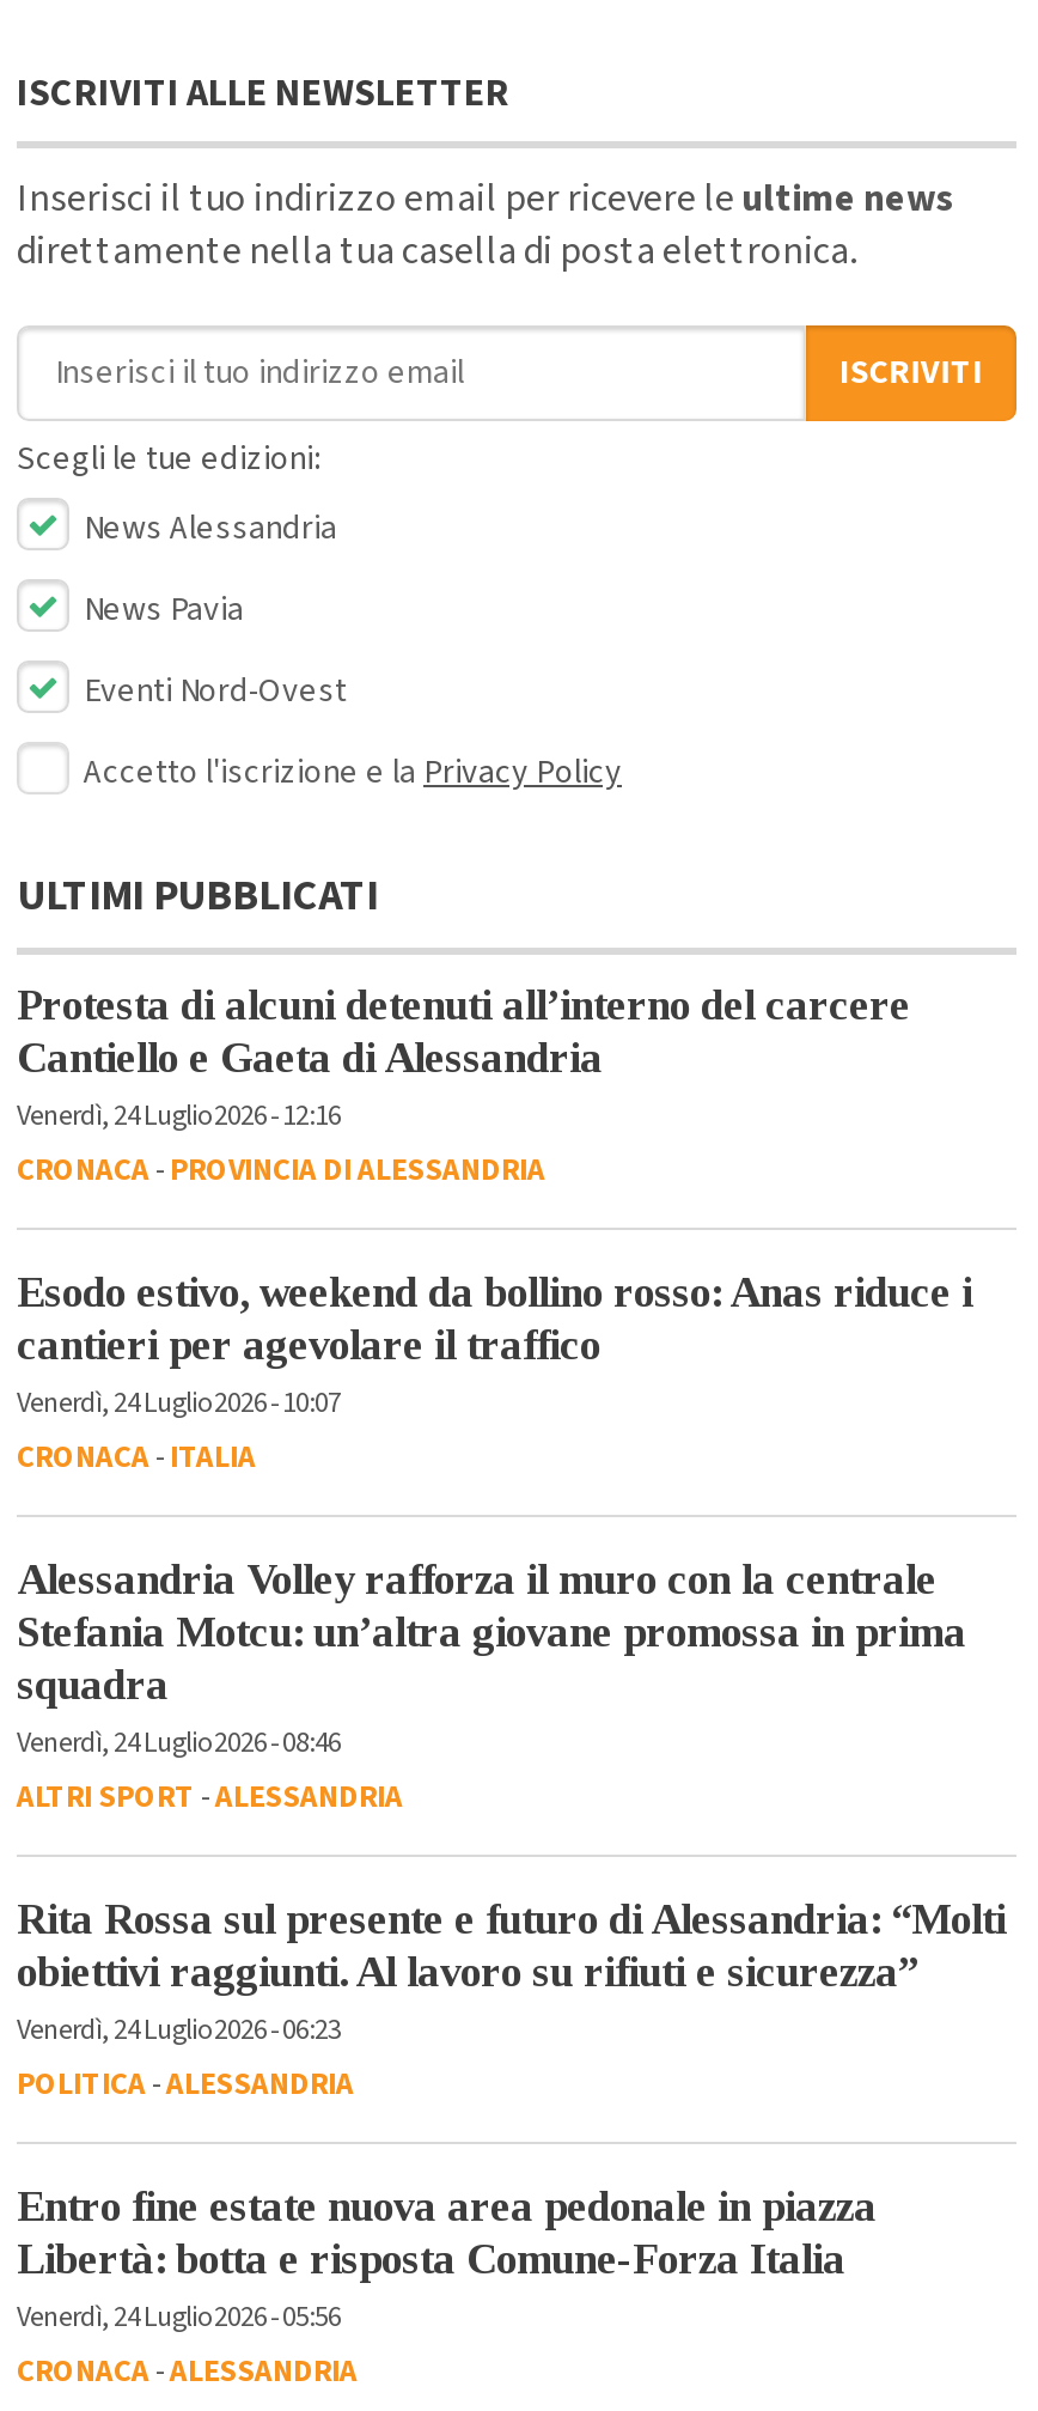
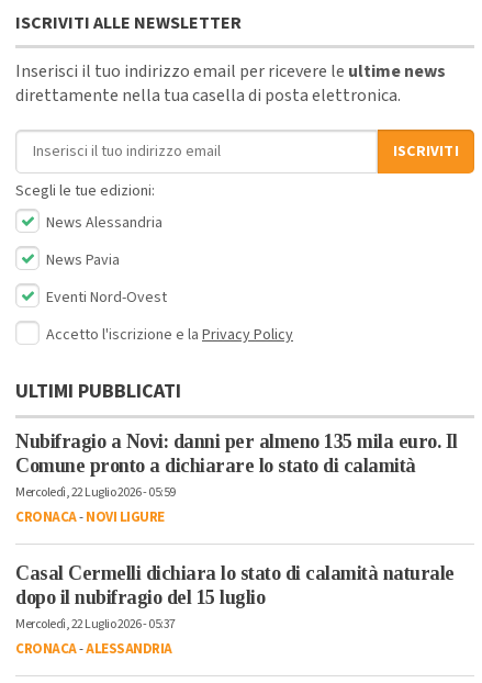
[17,981,1006,2338] Protesta di alcuni detenuti all’interno del carcere | Cantiello e Gaeta di Alessandria | Venerdì, 24 Luglio 2026 - 12:16 | CRONACA - PROVINCIA DI ALESSANDRIA | Esodo estivo, weekend da bollino rosso: Anas riduce i | cantieri per agevolare il traffico | Venerdì, 24 Luglio 2026 - 10:07 | CRONACA - ITALIA | Alessandria Volley rafforza il muro con la centrale | Stefania Motcu: un’altra giovane promossa in prima | squadra | Venerdì, 24 Luglio 2026 - 08:46 | ALTRI SPORT -ALESSANDRIA | Rita Rossa sul presente e futuro di Alessandria: “Molti | obiettivi raggiunti. Al lavoro su rifiuti e sicurezza” | Venerdì, 24 Luglio 2026 - 06:23 | POLITICA -ALESSANDRIA | Entro fine estate nuova area pedonale in piazza | Libertà: botta e risposta Comune-Forza Italia | Venerdì, 24 Luglio 2026 - 05:56 -> [15,430,457,634] Nubifragio a Novi: danni per almeno 135 mila euro. Il | Comune pronto a dichiarare lo stato di calamità | Mercoledì, 22 Luglio 2026 - 05:59 | CRONACA-NOVI LIGURE | Casal Cermelli dichiara lo stato di calamità naturale | dopo il nubifragio del 15 luglio | Mercoledì, 22 Luglio 2026 - 05:37

